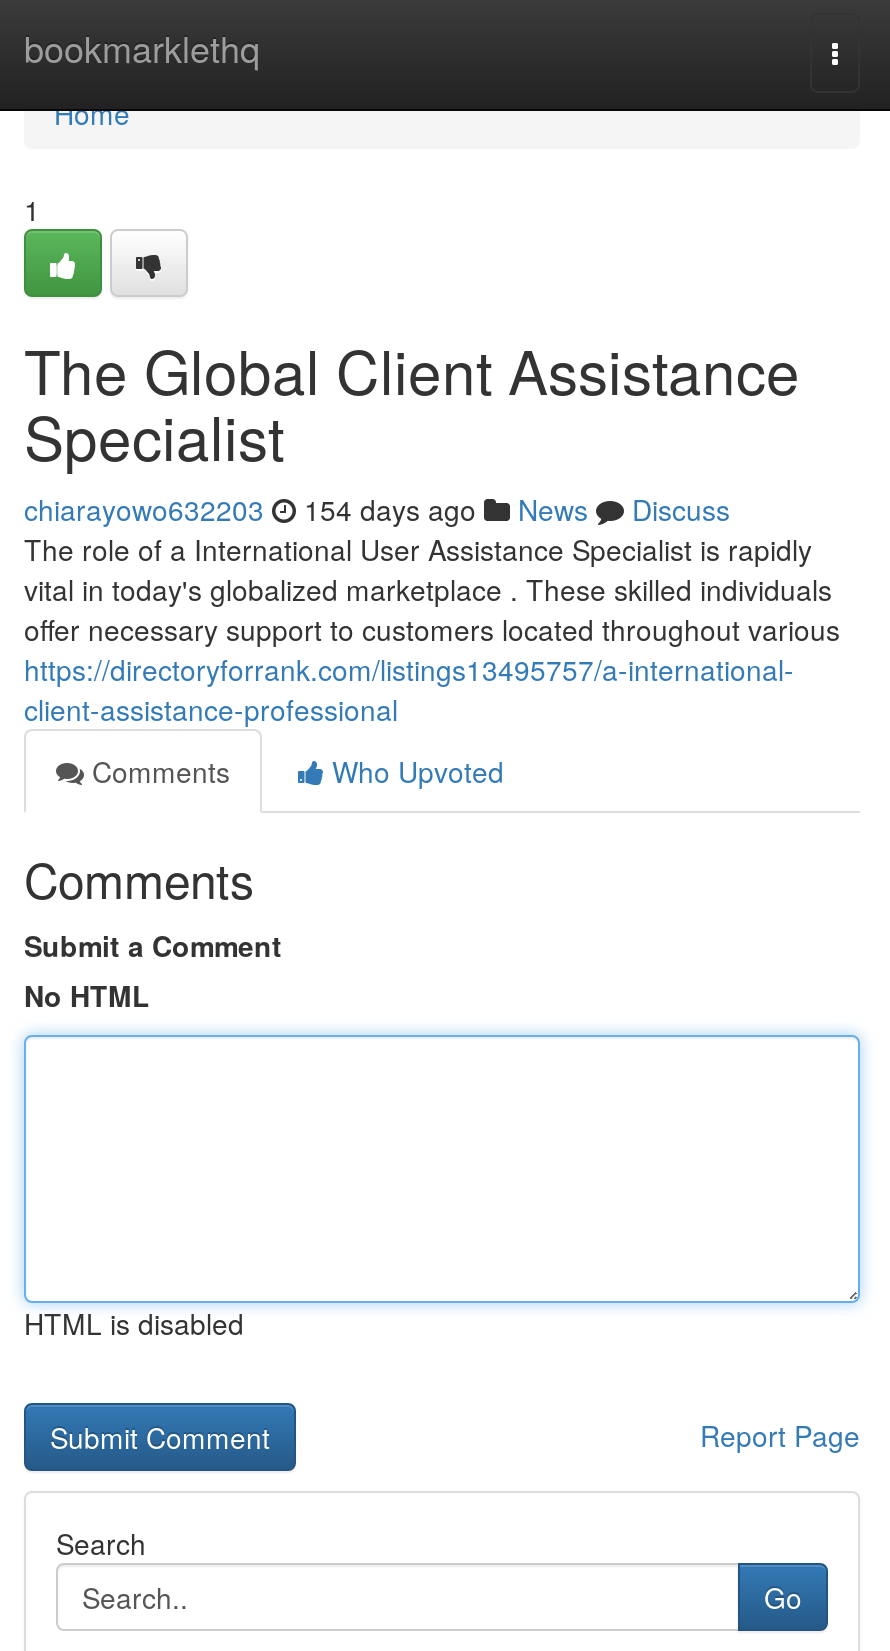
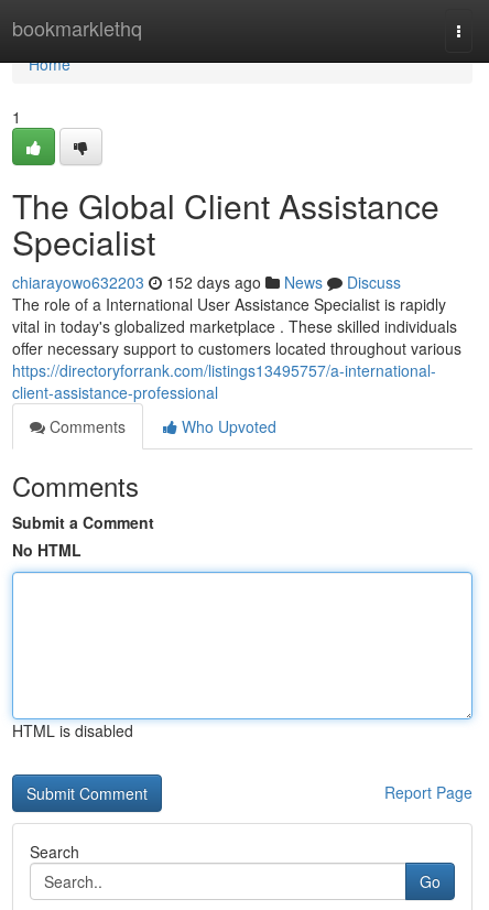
[24,489,730,529] chiarayowo632203 154 days ago News Discuss -> [12,271,401,293] chiarayowo632203 152 days ago News Discuss

